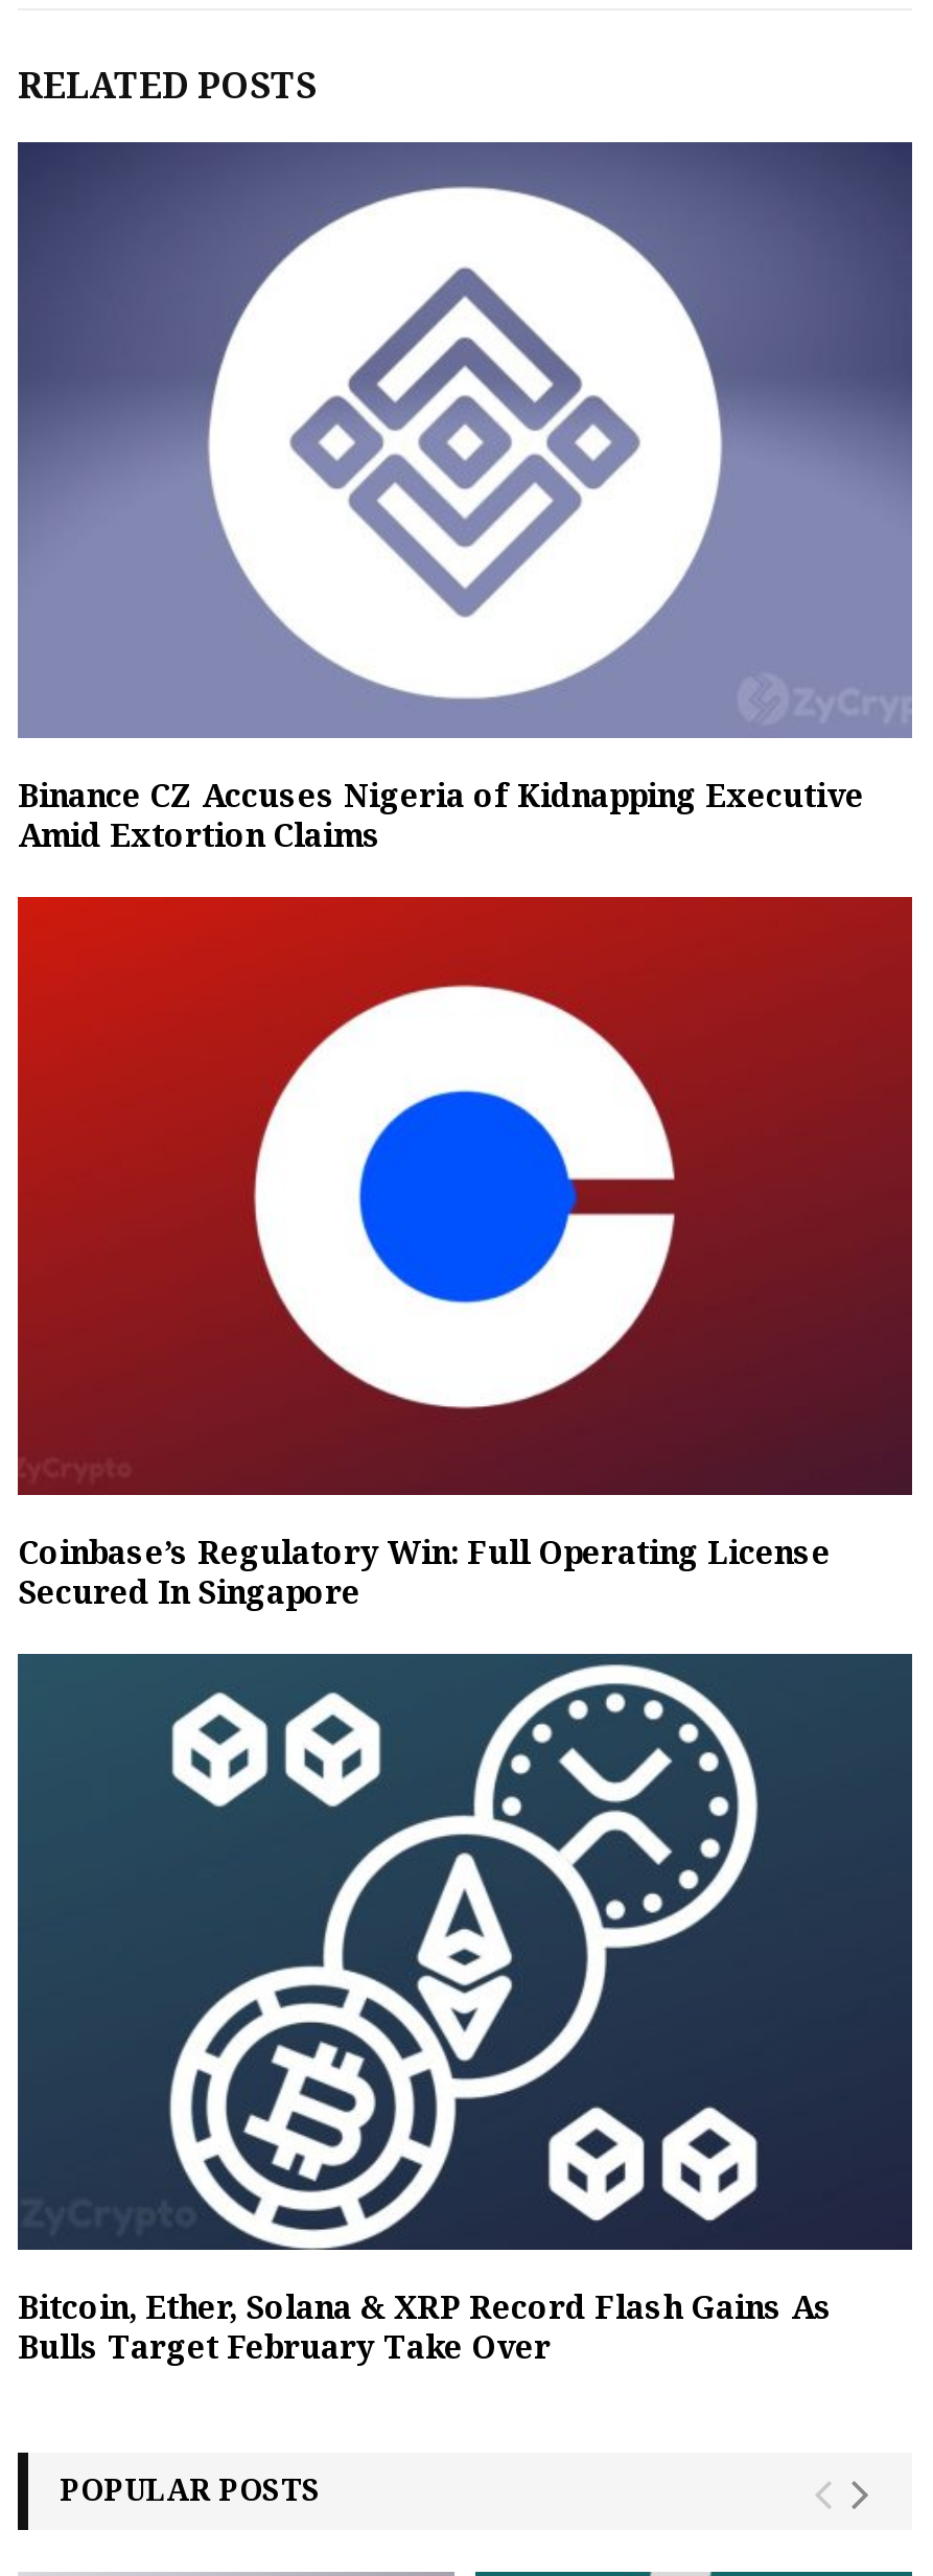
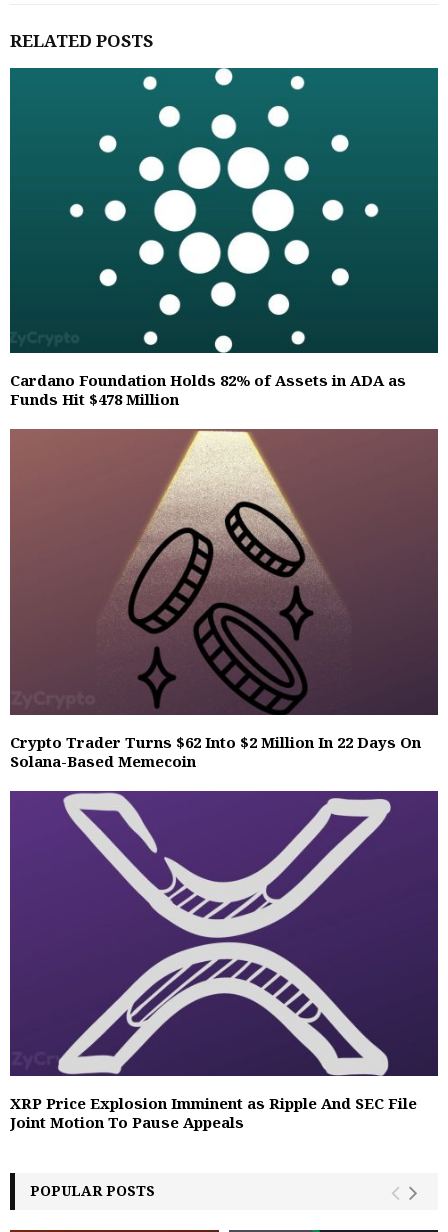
[16,142,914,856] [image] | Binance CZ Accuses Nigeria of Kidnapping Executive | Amid Extortion Claims -> [9,68,439,409] [image] | Cardano Foundation Holds 82% of Assets in ADA as | Funds Hit $478 Million
[18,897,912,1611] [image] | Coinbase’s Regulatory Win: Full Operating License | Secured In Singapore -> [10,429,438,771] [image] | Crypto Trader Turns $62 Into $2 Million In 22 Days On | Solana-Based Memecoin
[18,1654,910,2367] [image] | Bitcoin, Ether, Solana & XRP Record Flash Gains As | Bulls Target February Take Over -> [10,791,437,1132] [image] | XRP Price Explosion Imminent as Ripple And SEC File | Joint Motion To Pause Appeals

